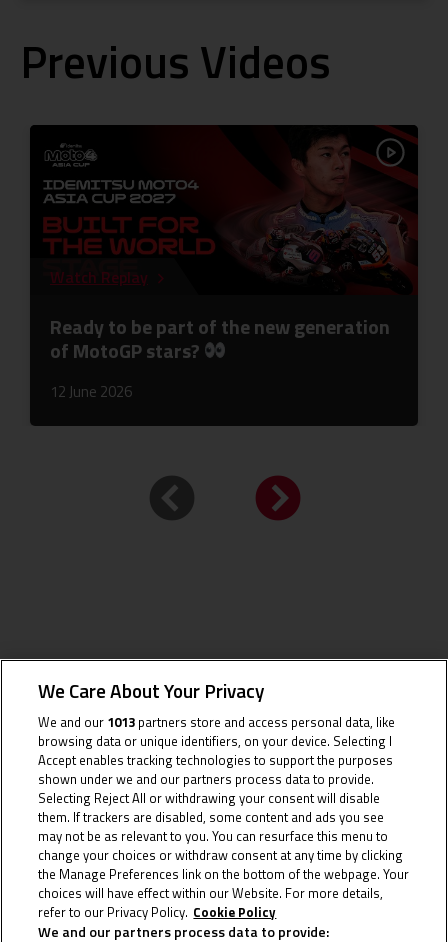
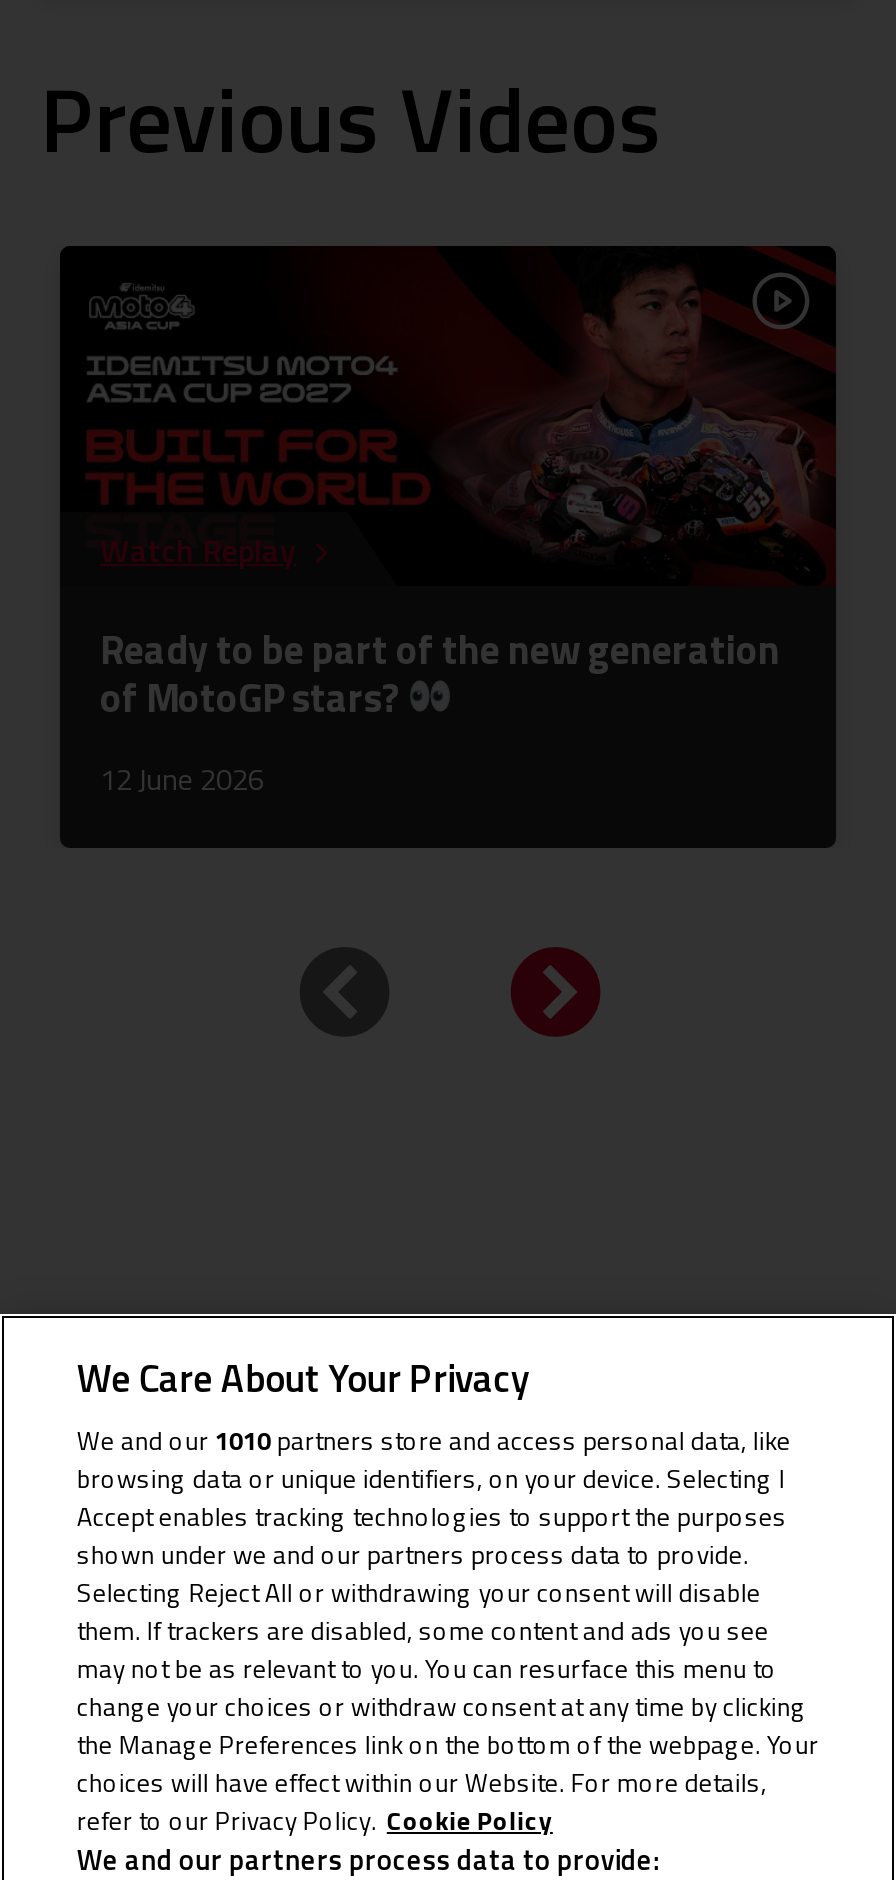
[38,712,395,732] We and our 1013 partners store and access personal data, like -> [77,1420,791,1460] We and our 1010 partners store and access personal data, like

